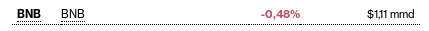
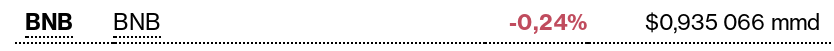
[261,7,415,21] -0,48% | $1,11 mmd -> [509,8,821,36] -0,24% | $0,935 066 mmd

